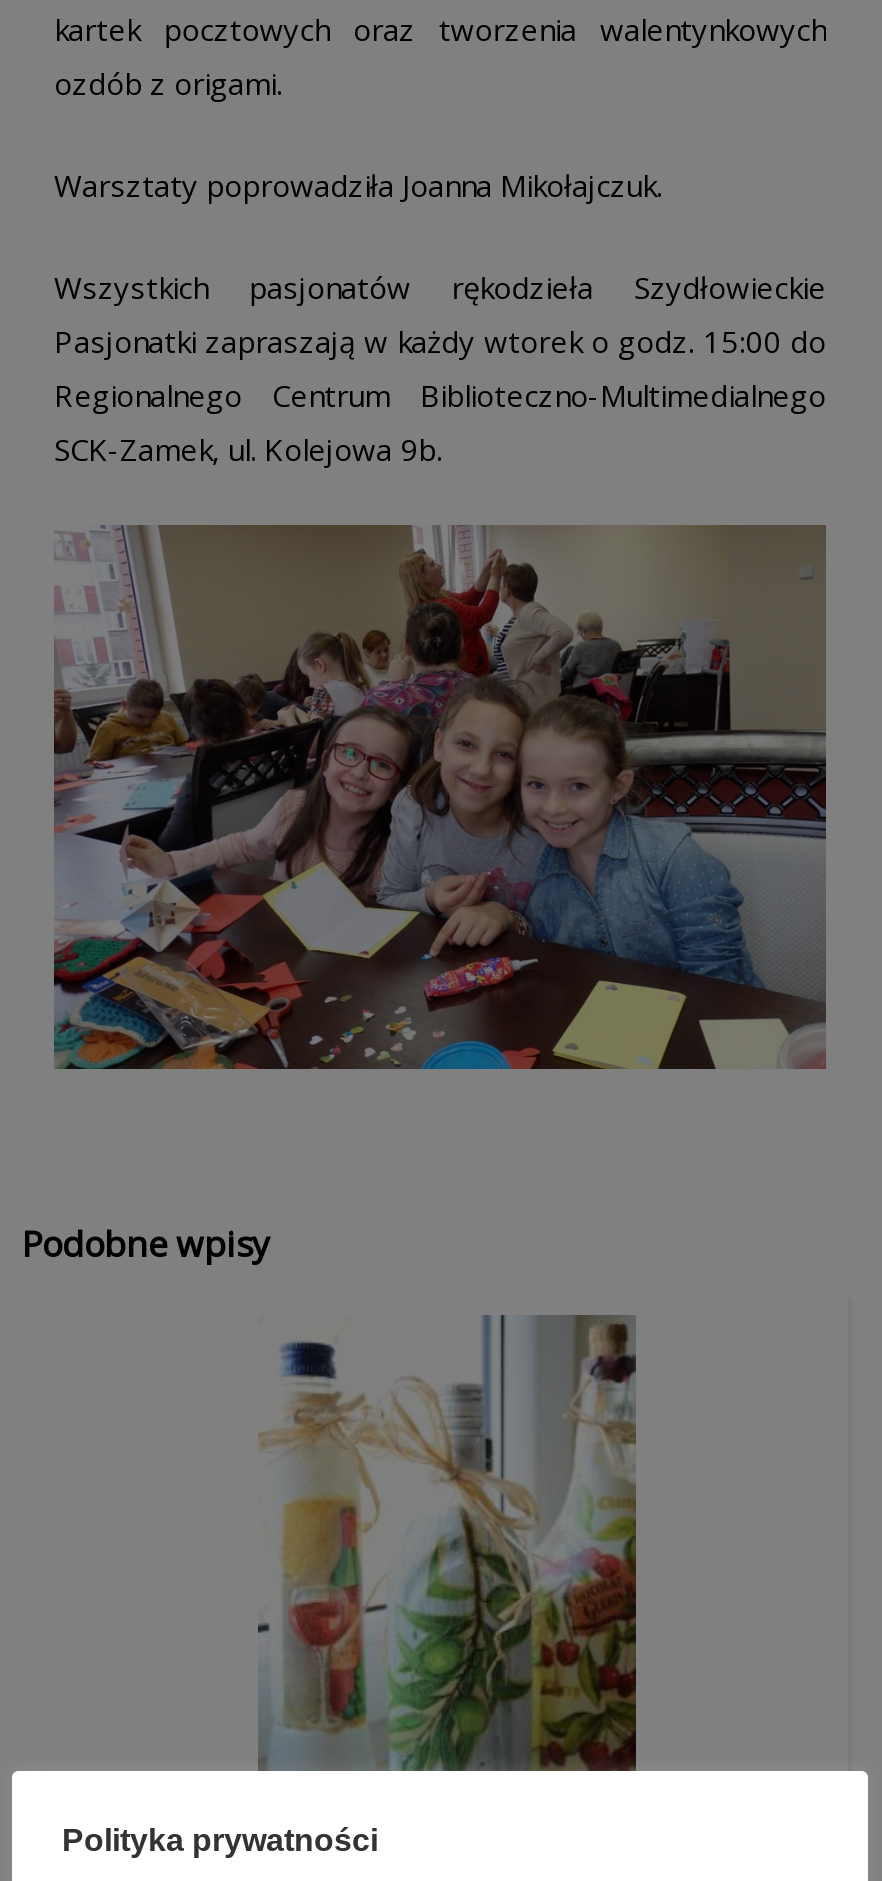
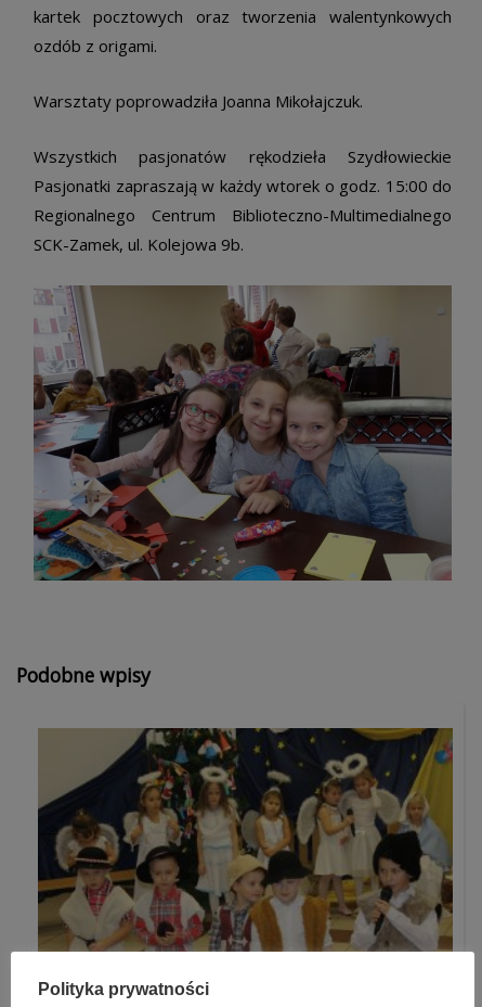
[62,1315,828,1771] [image] -> [37,715,454,952] [image]

